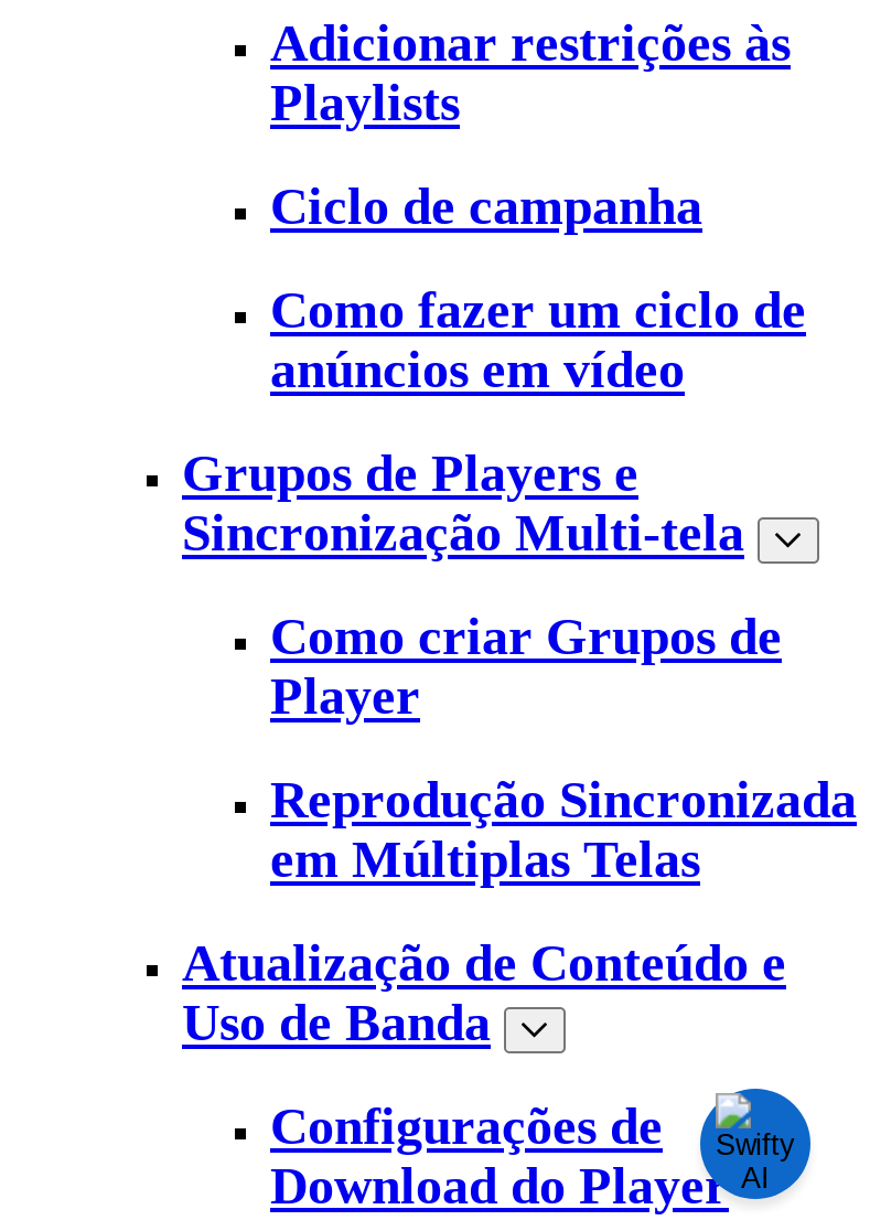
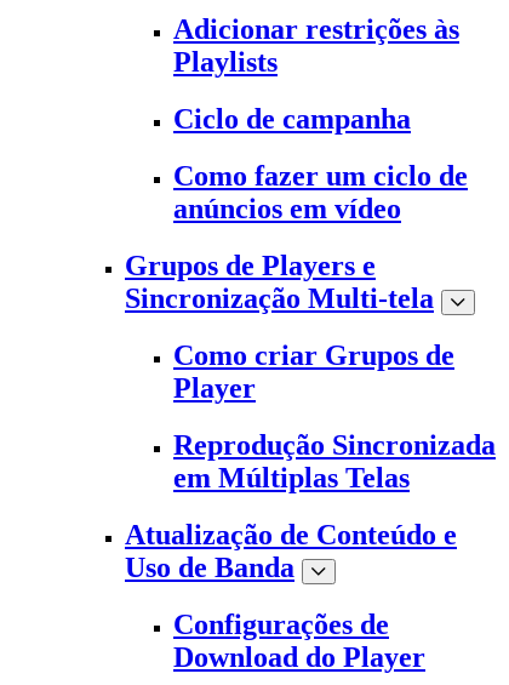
[698,1087,813,1203] [image] -> none

